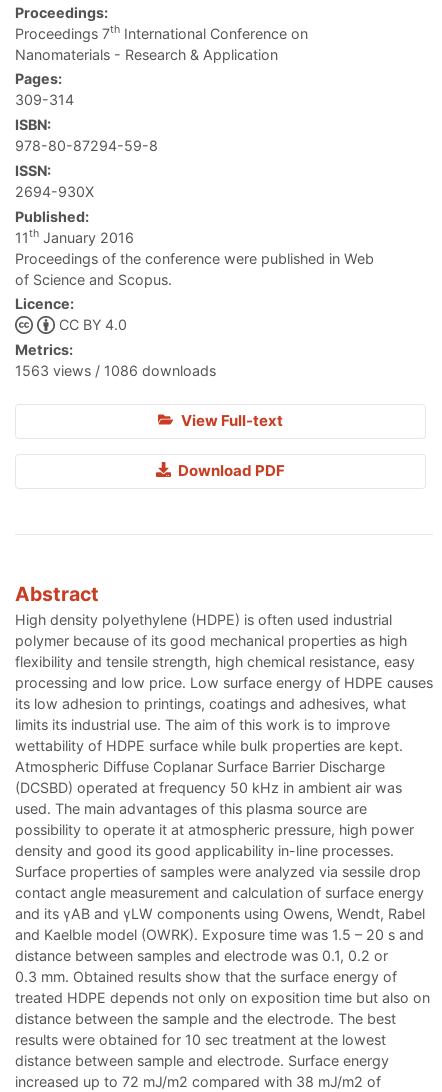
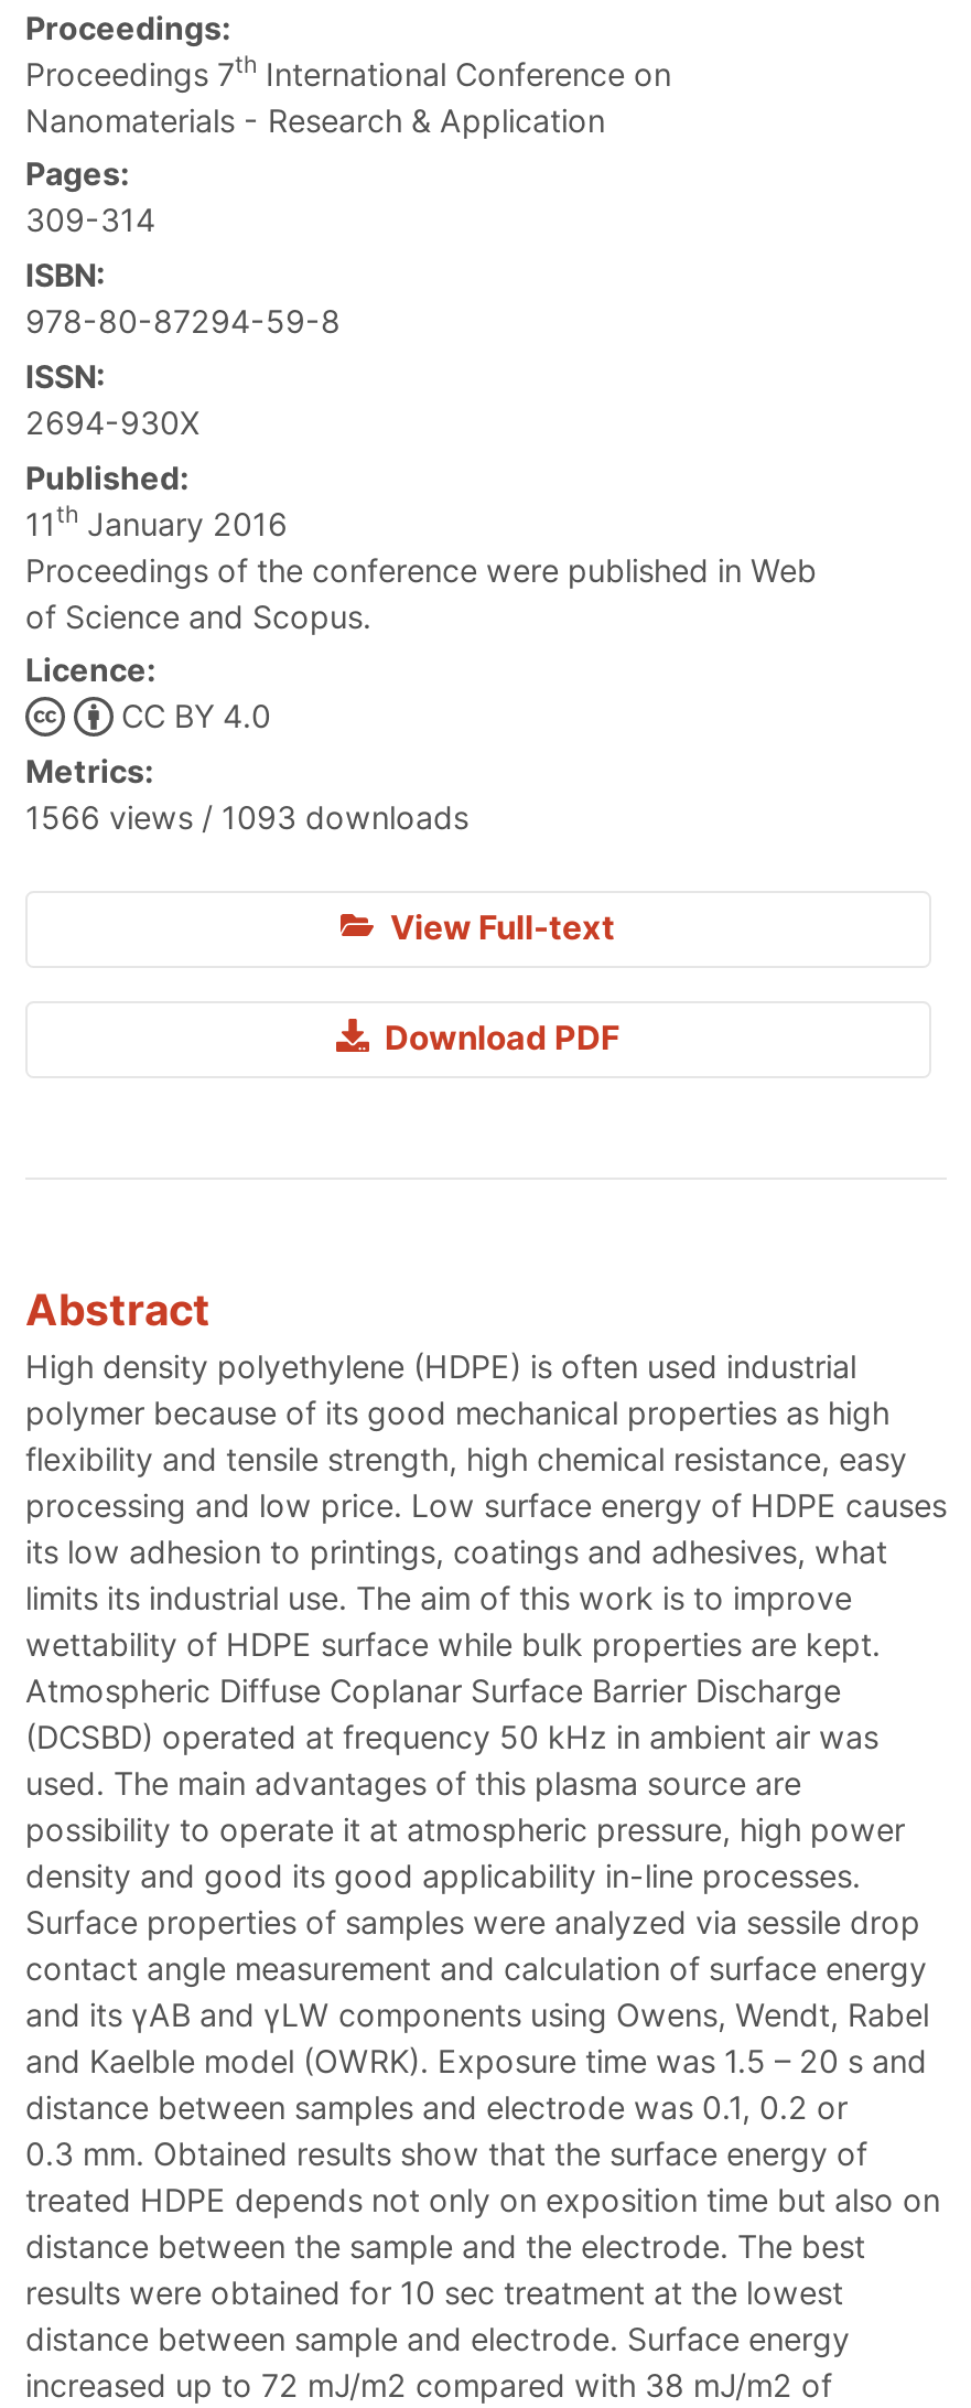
[15,362,216,379] 1563 views / 1086 downloads -> [25,798,468,836] 1566 views / 1093 downloads

